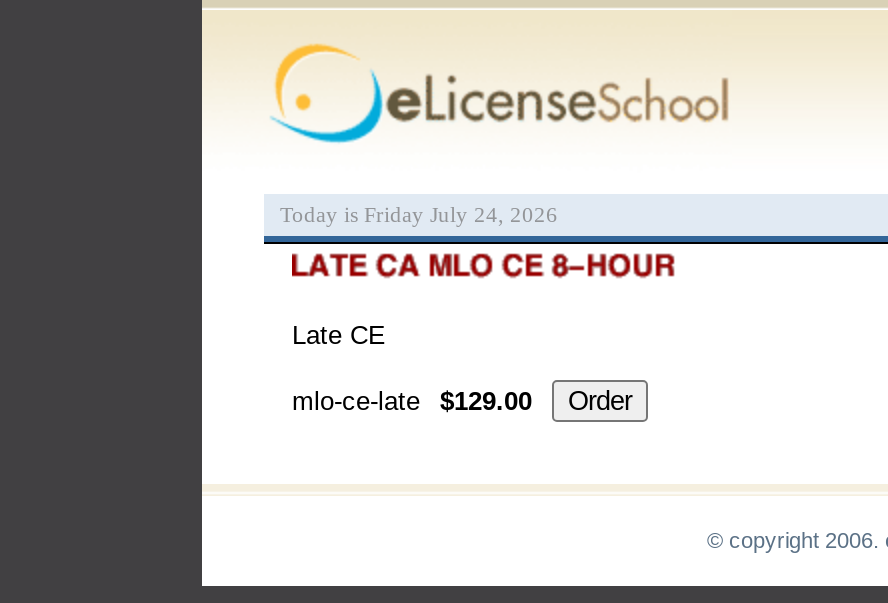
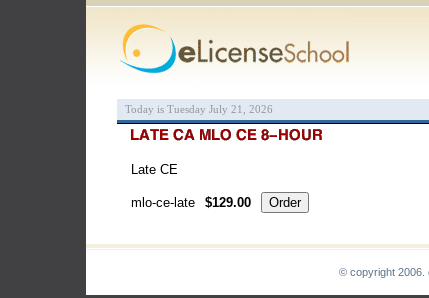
[280,202,558,226] Today is Friday July 24, 2026 -> [125,103,273,115] Today is Tuesday July 21, 2026

